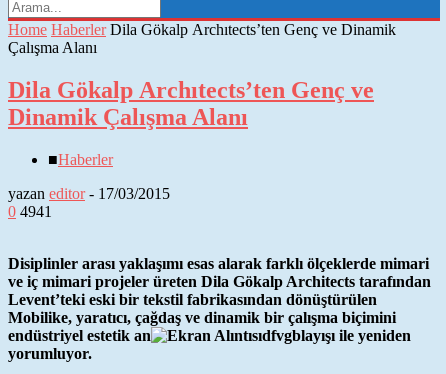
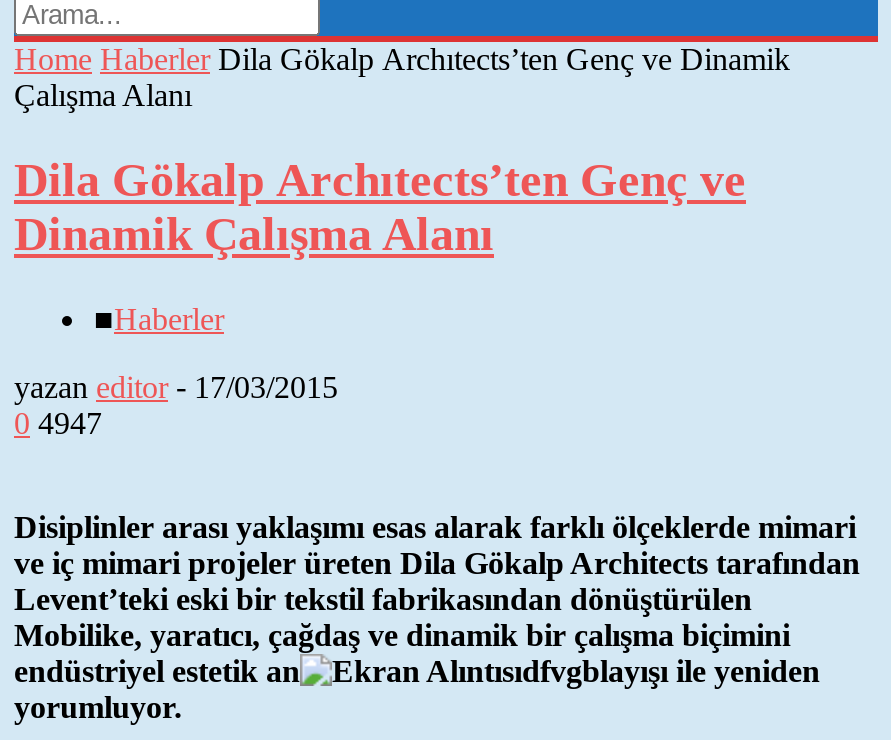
[8,203,52,220] 0 4941 -> [14,406,102,440] 0 4947

